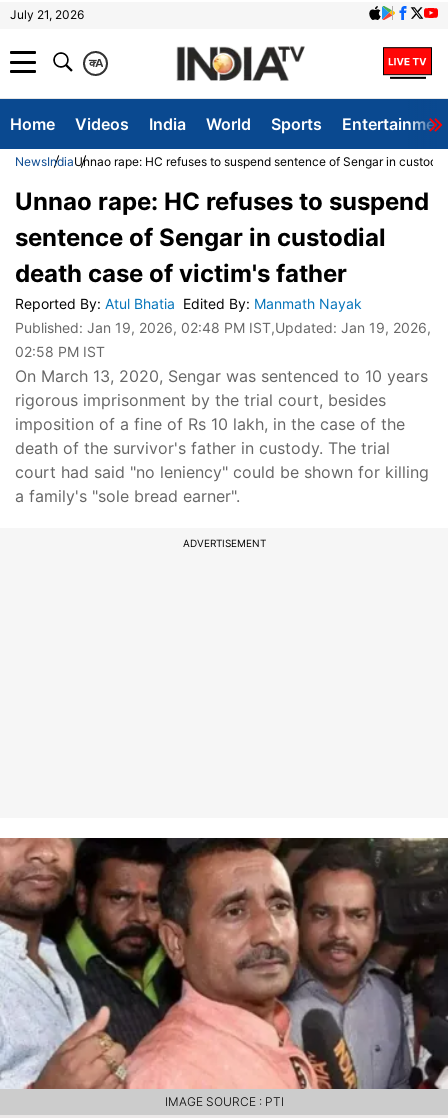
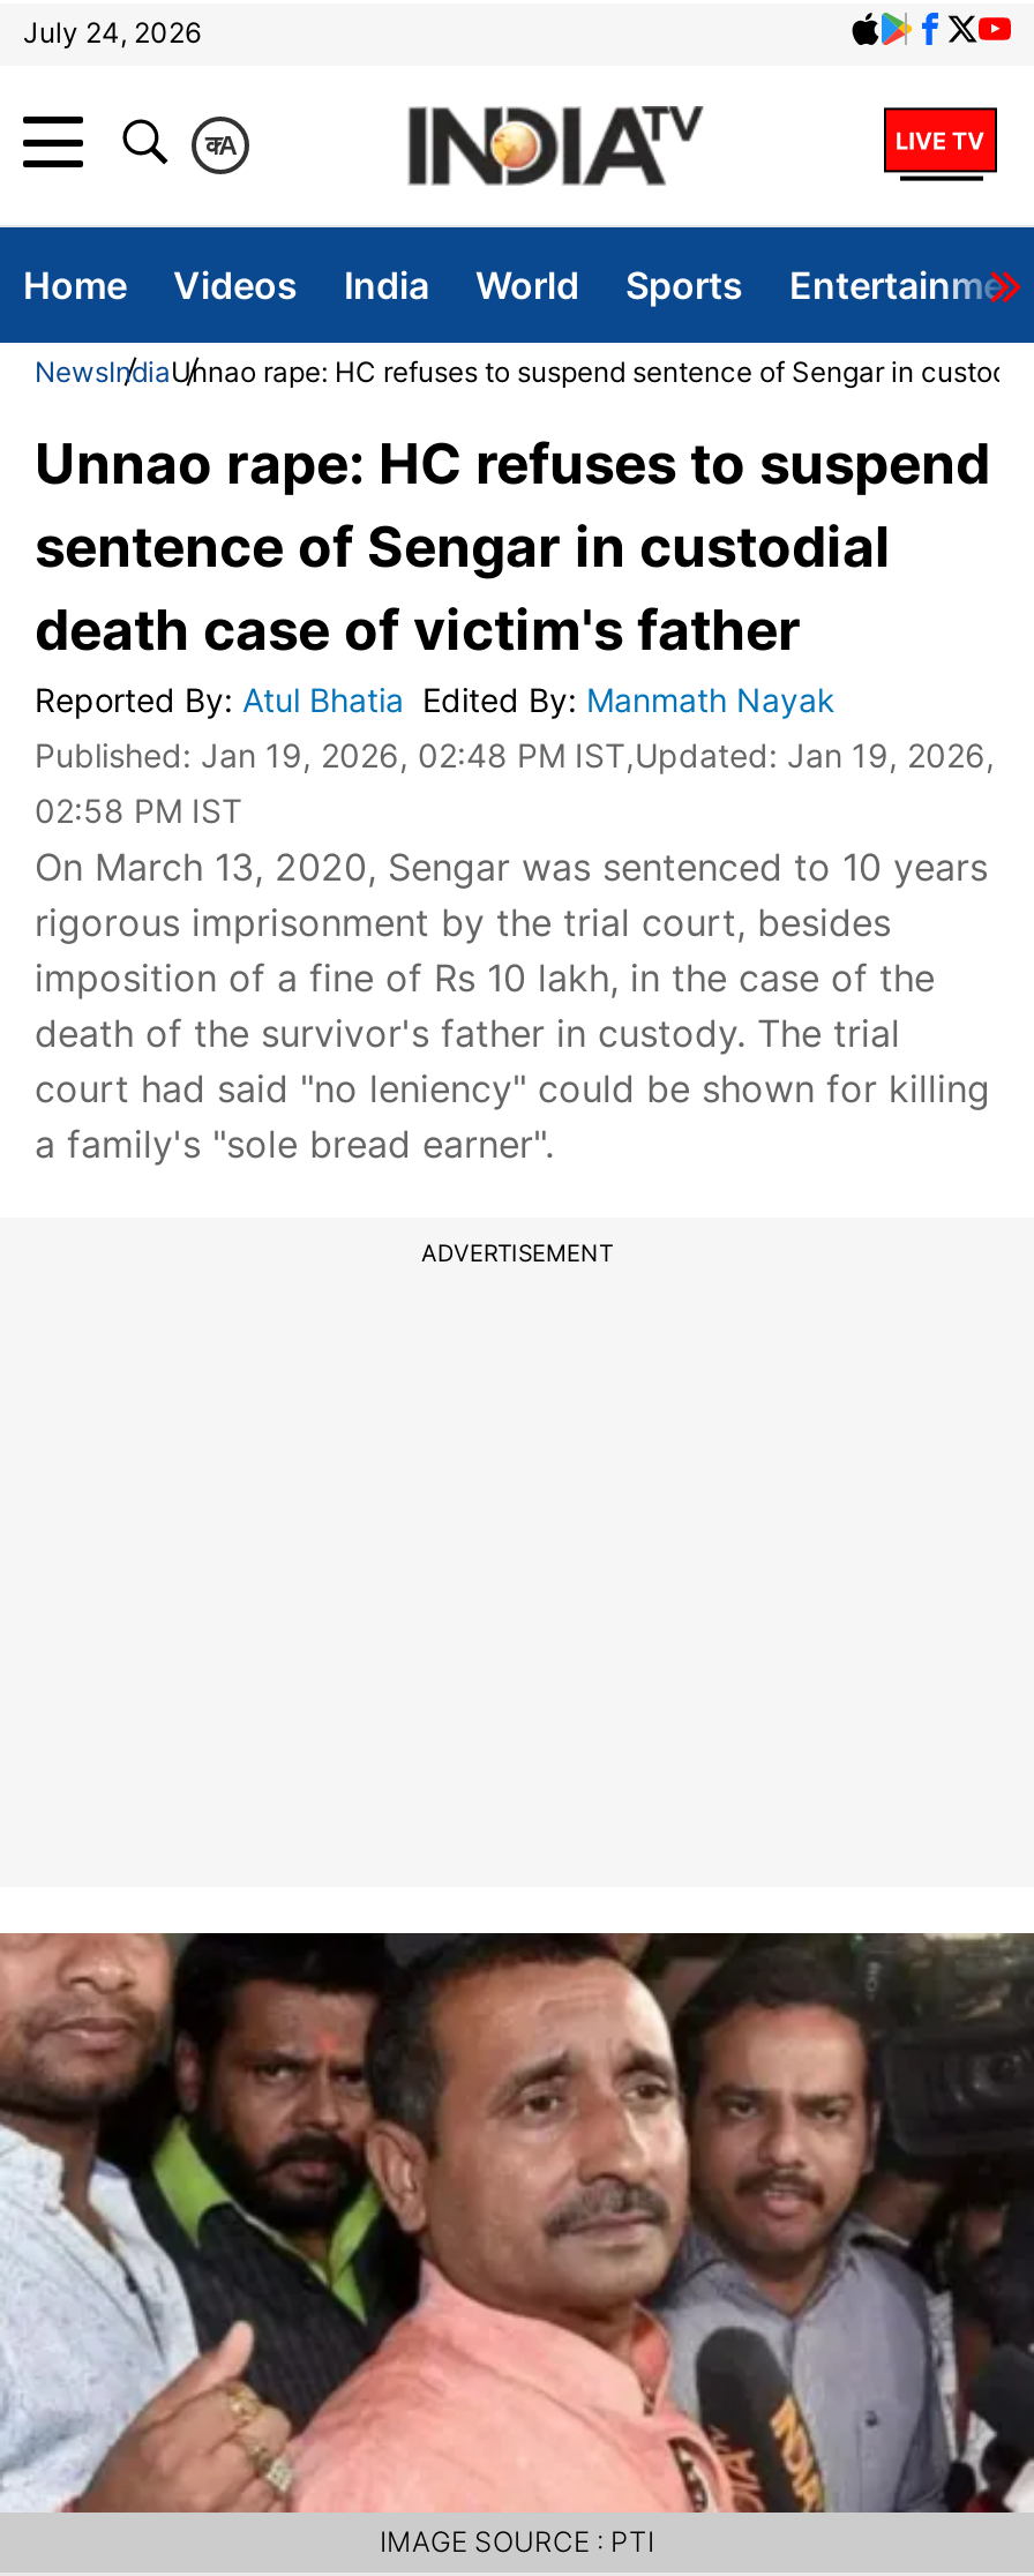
[10,7,84,22] July 21, 2026 -> [23,15,201,50] July 24, 2026

